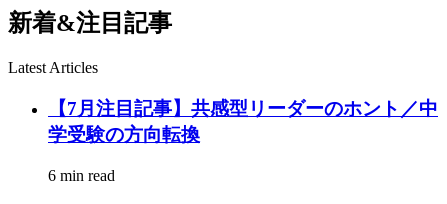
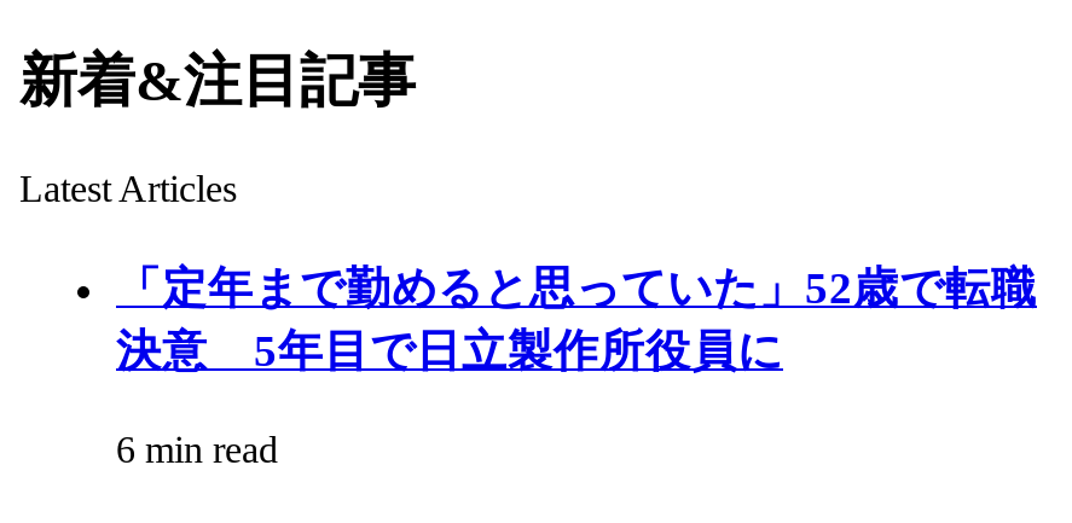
[48,98,438,145] 【7月注目記事】共感型リーダーのホント／中 | 学受験の方向転換 -> [116,262,1037,376] 「定年まで勤めると思っていた」52歳で転職 | 決意 5年目で日立製作所役員に

